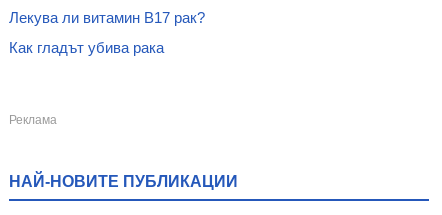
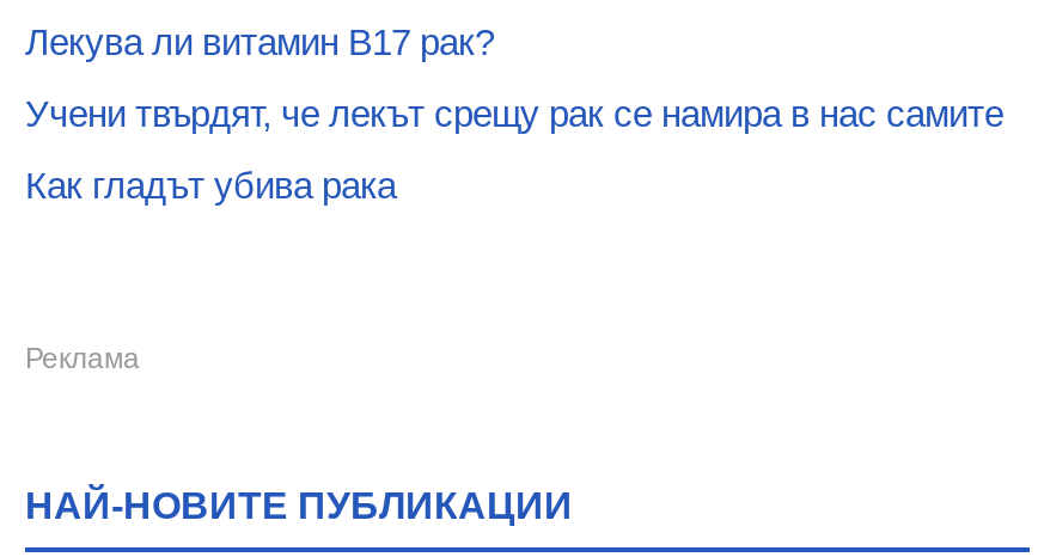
none -> [25,93,1003,134] Учени твърдят, че лекът срещу рак се намира в нас самите

